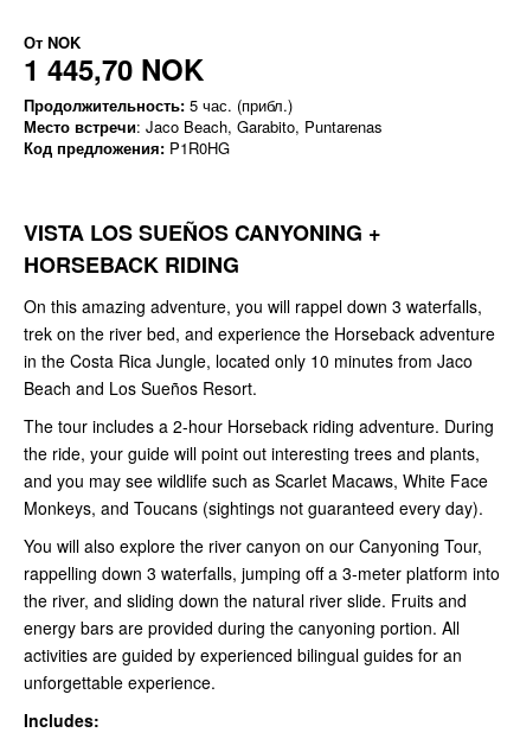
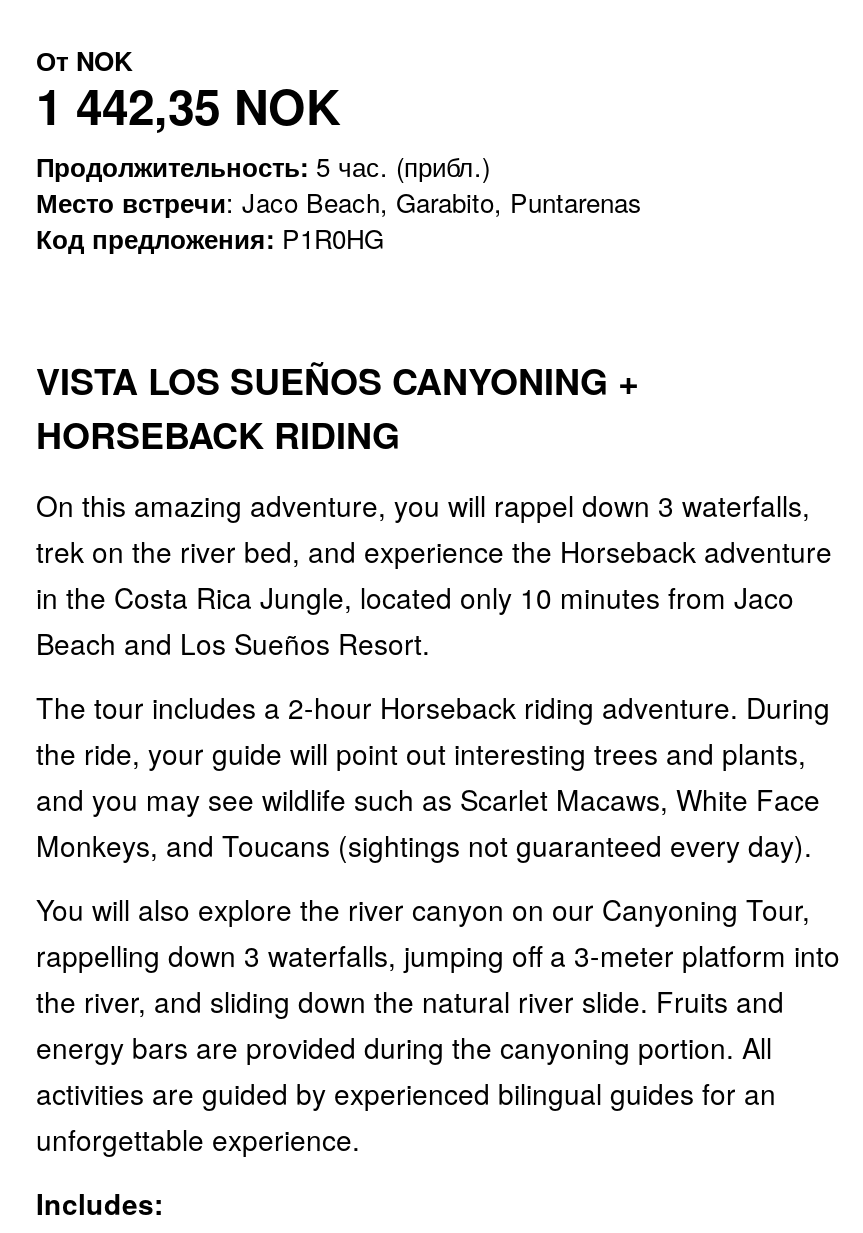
[24,49,204,89] 1 445,70 NOK -> [36,71,340,139] 1 442,35 NOK

